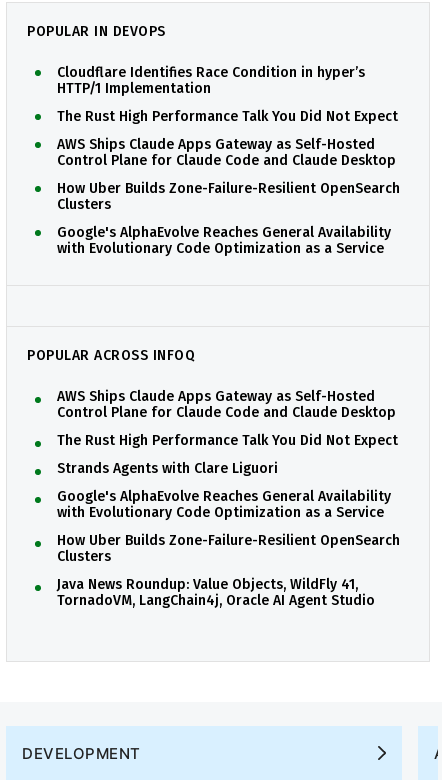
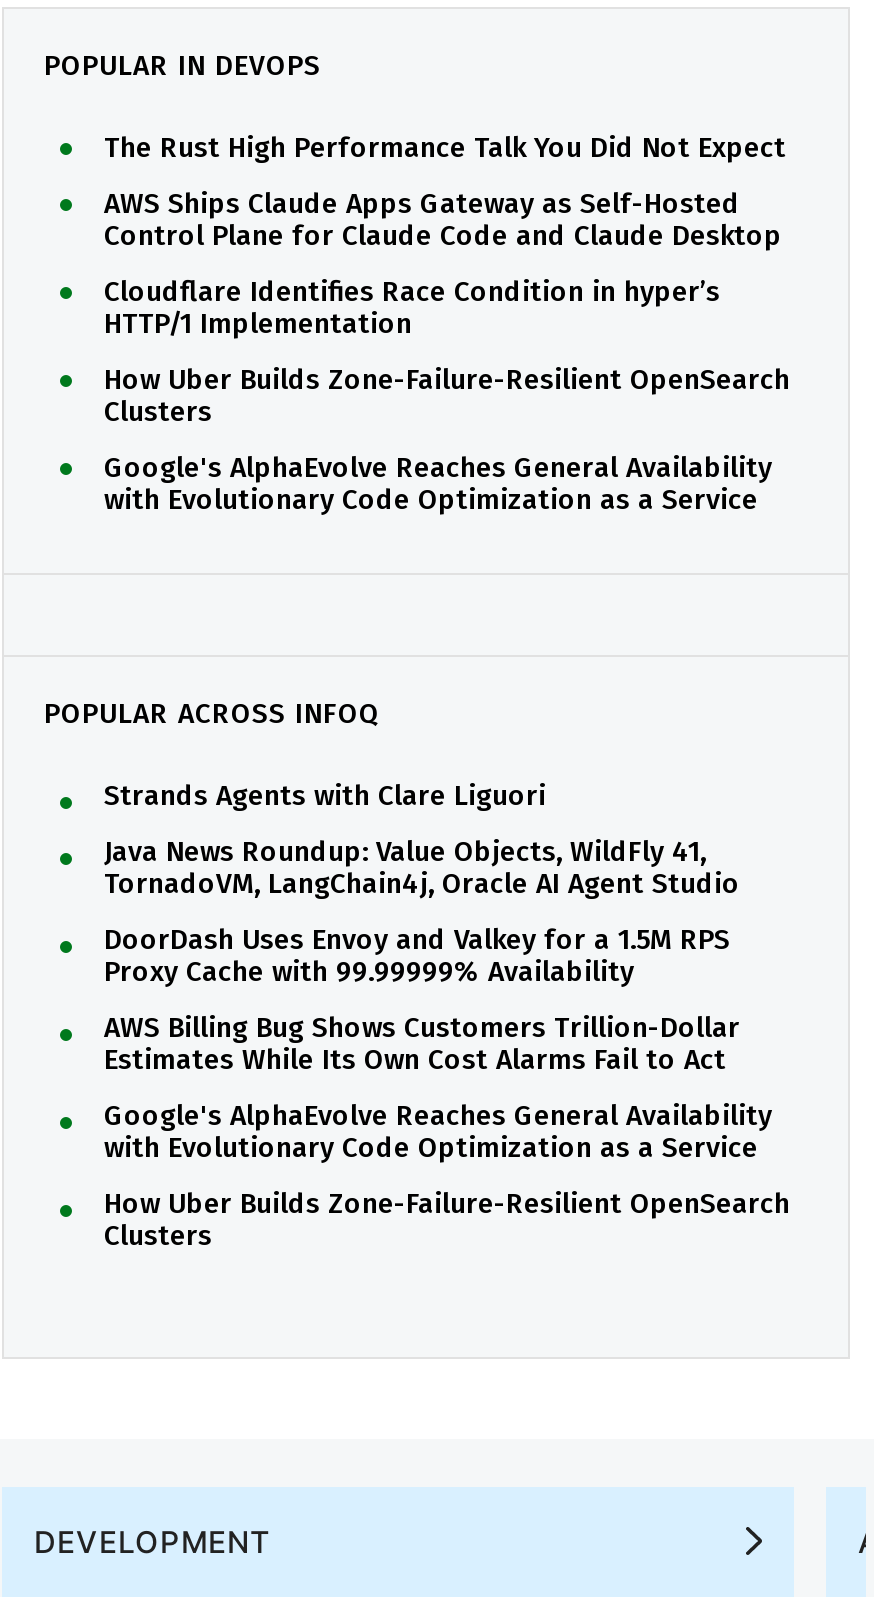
moved [57,64,365,97] -> [104,275,720,341]: Cloudflare Identifies Race Condition in hyper’s | HTTP/1 Implementation
moved [57,108,398,169] -> [104,131,786,253]: The Rust High Performance Talk You Did Not Expect | AWS Ships Claude Apps Gateway as Self-Hosted | Control Plane for Claude Code and Claude Desktop
[57,388,398,449] AWS Ships Claude Apps Gateway as Self-Hosted | Control Plane for Claude Code and Claude Desktop | The Rust High Performance Talk You Did Not Expect -> none
moved [57,460,278,477] -> [104,779,546,813]: Strands Agents with Clare Liguori
none -> [104,923,740,1077] DoorDash Uses Envoy and Valkey for a 1.5M RPS | Proxy Cache with 99.99999% Availability | AWS Billing Bug Shows Customers Trillion-Dollar | Estimates While Its Own Cost Alarms Fail to Act
moved [57,488,400,565] -> [104,1099,790,1253]: Google's AlphaEvolve Reaches General Availability | with Evolutionary Code Optimization as a Service | How Uber Builds Zone-Failure-Resilient OpenSearch | Clusters
moved [57,576,375,609] -> [104,835,740,901]: Java News Roundup: Value Objects, WildFly 41, | TornadoVM, LangChain4j, Oracle AI Agent Studio

